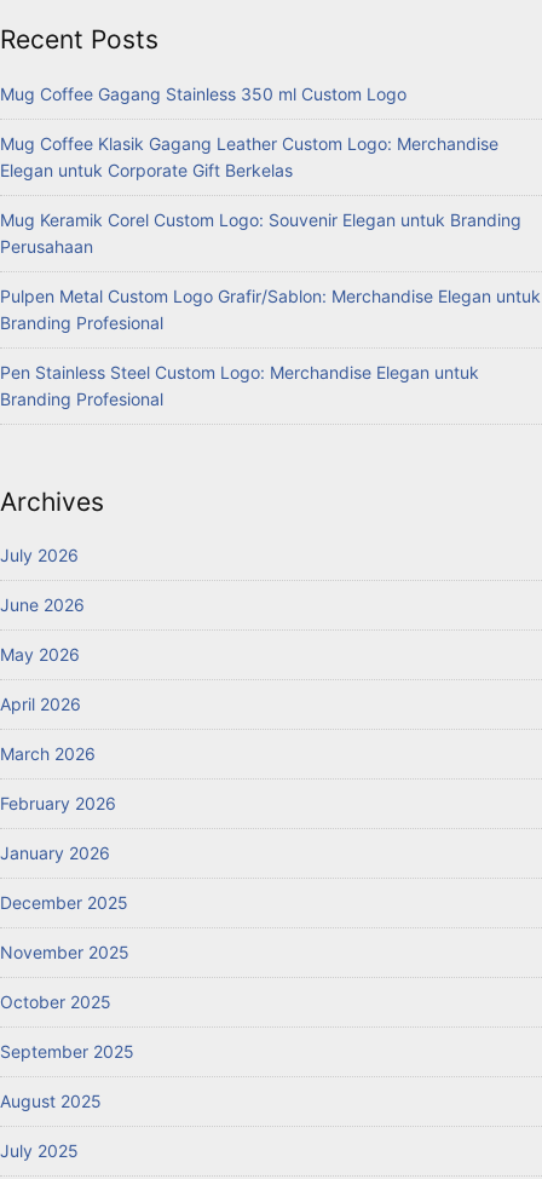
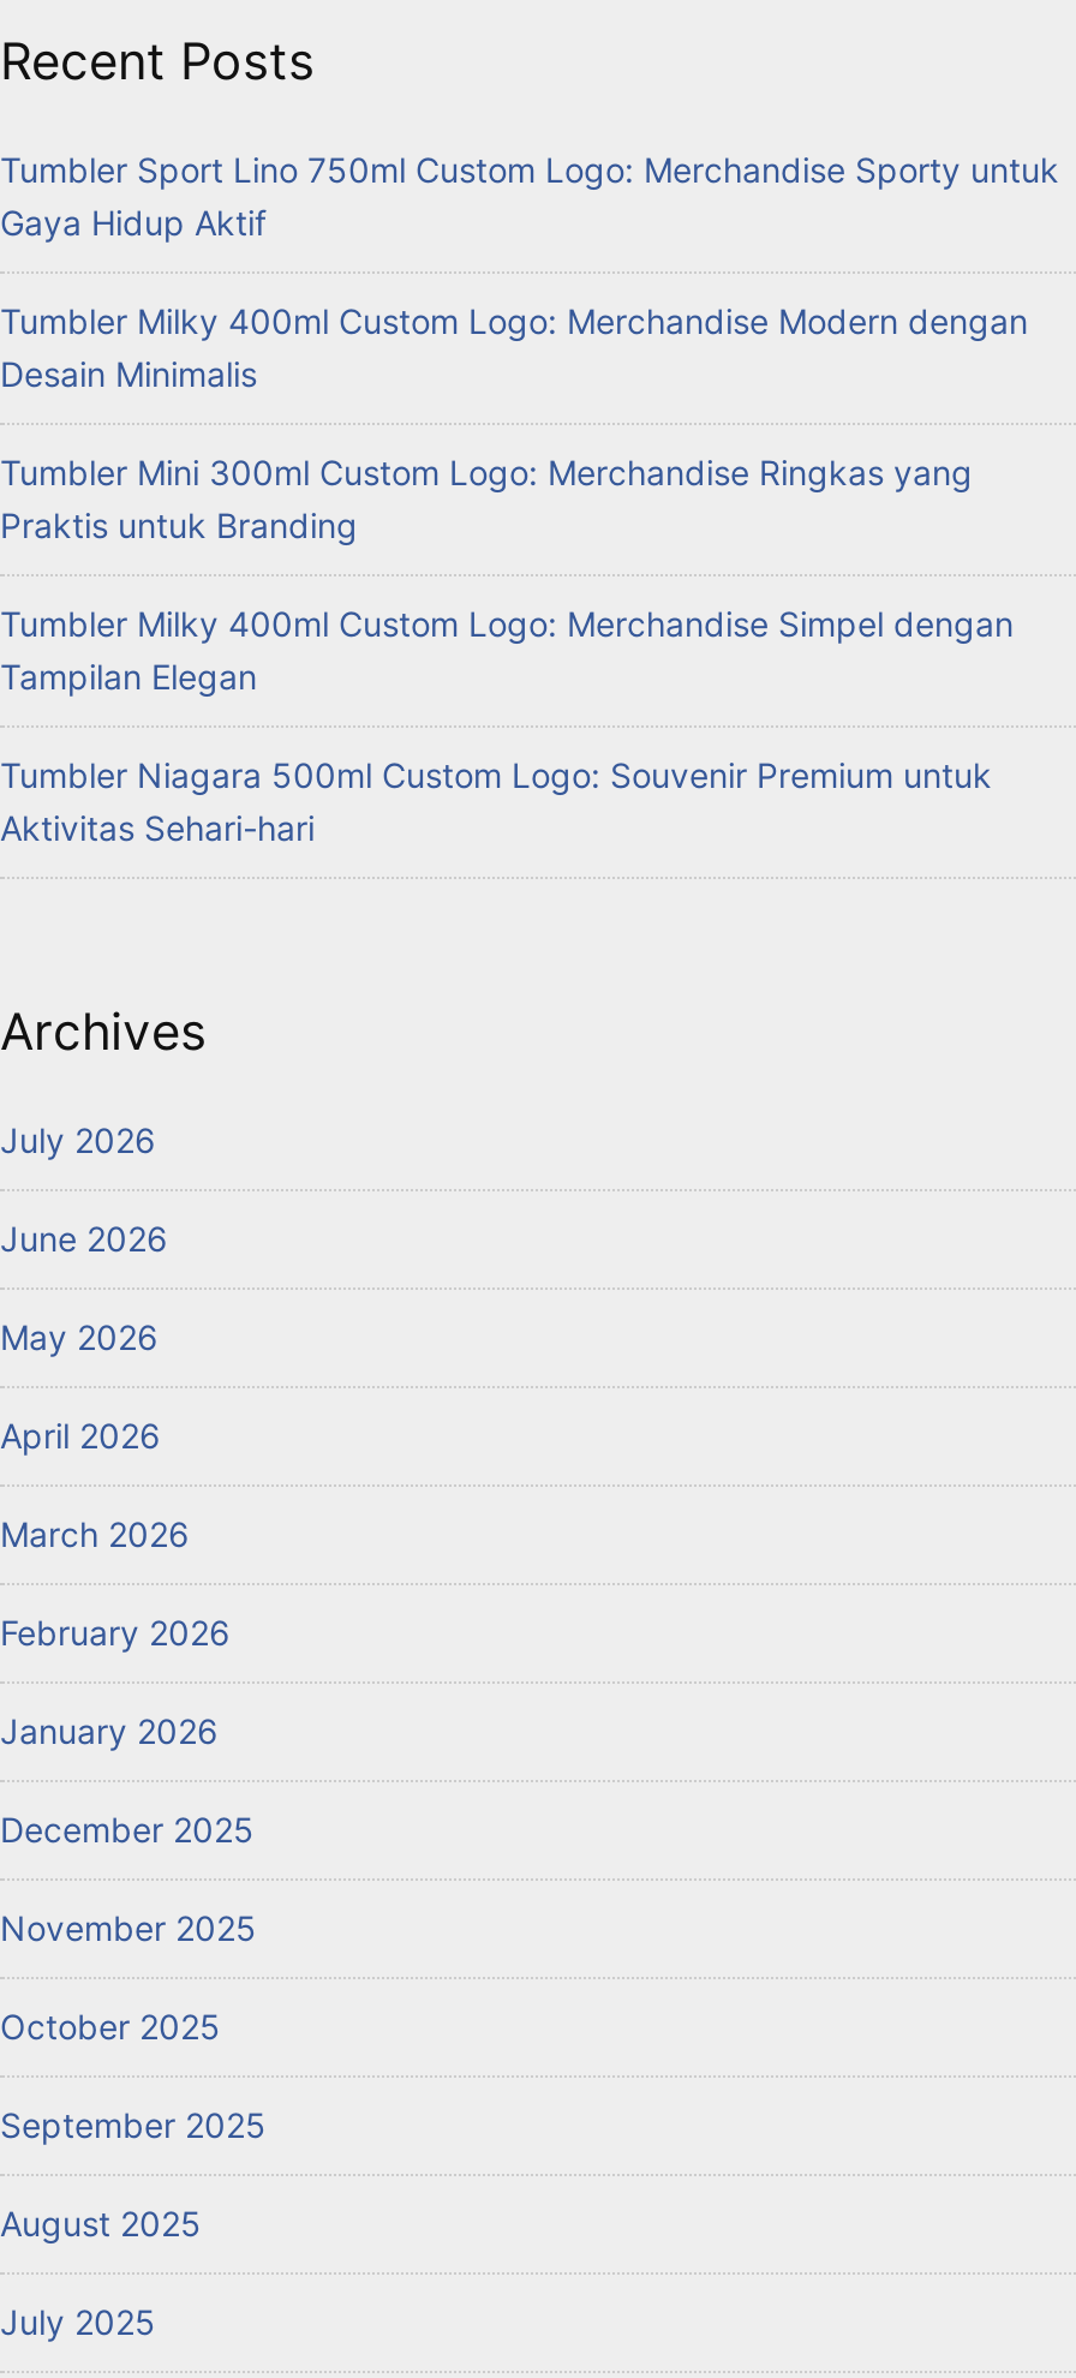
[0,83,406,104] Mug Coffee Gagang Stainless 350 ml Custom Logo -> [0,148,1059,242] Tumbler Sport Lino 750ml Custom Logo: Merchandise Sporty untuk | Gaya Hidup Aktif
[0,133,498,180] Mug Coffee Klasik Gagang Leather Custom Logo: Merchandise | Elegan untuk Corporate Gift Berkelas -> [0,299,1028,393] Tumbler Milky 400ml Custom Logo: Merchandise Modern dengan | Desain Minimalis
[0,209,521,256] Mug Keramik Corel Custom Logo: Souvenir Elegan untuk Branding | Perusahaan -> [0,451,973,544] Tumbler Mini 300ml Custom Logo: Merchandise Ringkas yang | Praktis untuk Branding
[0,285,541,332] Pulpen Metal Custom Logo Grafir/Sablon: Merchandise Elegan untuk | Branding Profesional -> [0,602,1014,696] Tumbler Milky 400ml Custom Logo: Merchandise Simpel dengan | Tampilan Elegan
[0,361,479,409] Pen Stainless Steel Custom Logo: Merchandise Elegan untuk | Branding Profesional -> [0,753,992,847] Tumbler Niagara 500ml Custom Logo: Souvenir Premium untuk | Aktivitas Sehari-hari

